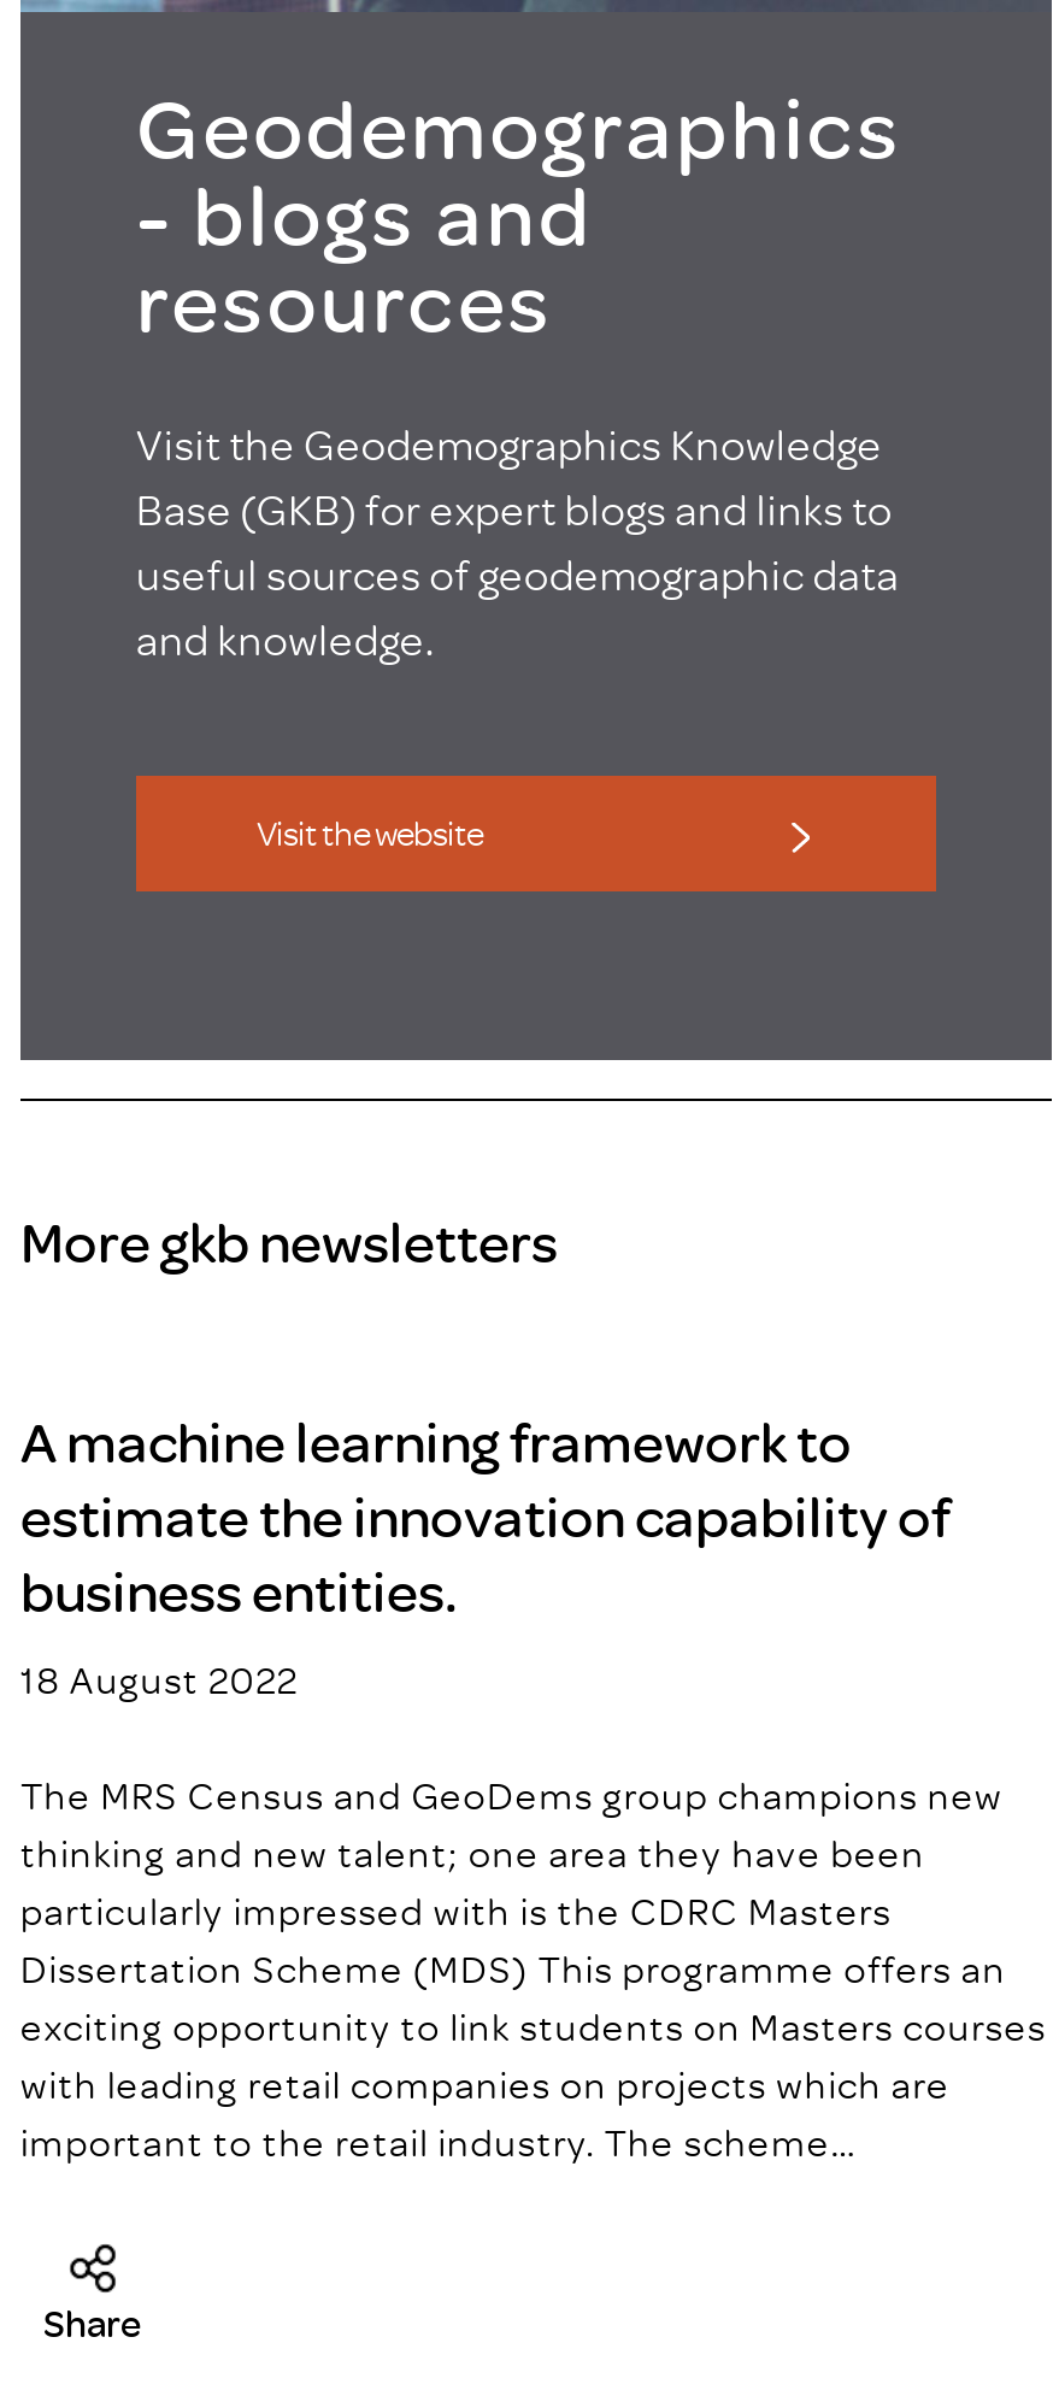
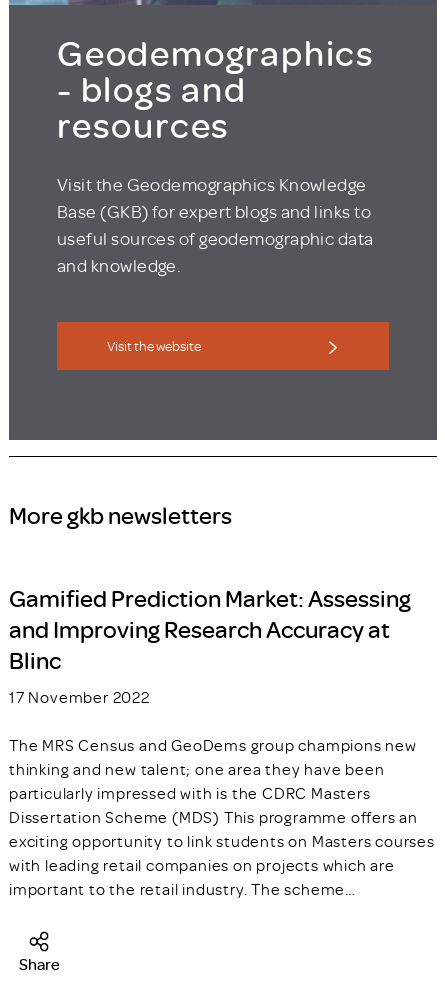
[20,1403,951,1704] A machine learning framework to | estimate the innovation capability of | business entities. | 18 August 2022 -> [9,582,411,707] Gamified Prediction Market: Assessing | and Improving Research Accuracy at | Blinc | 17 November 2022

